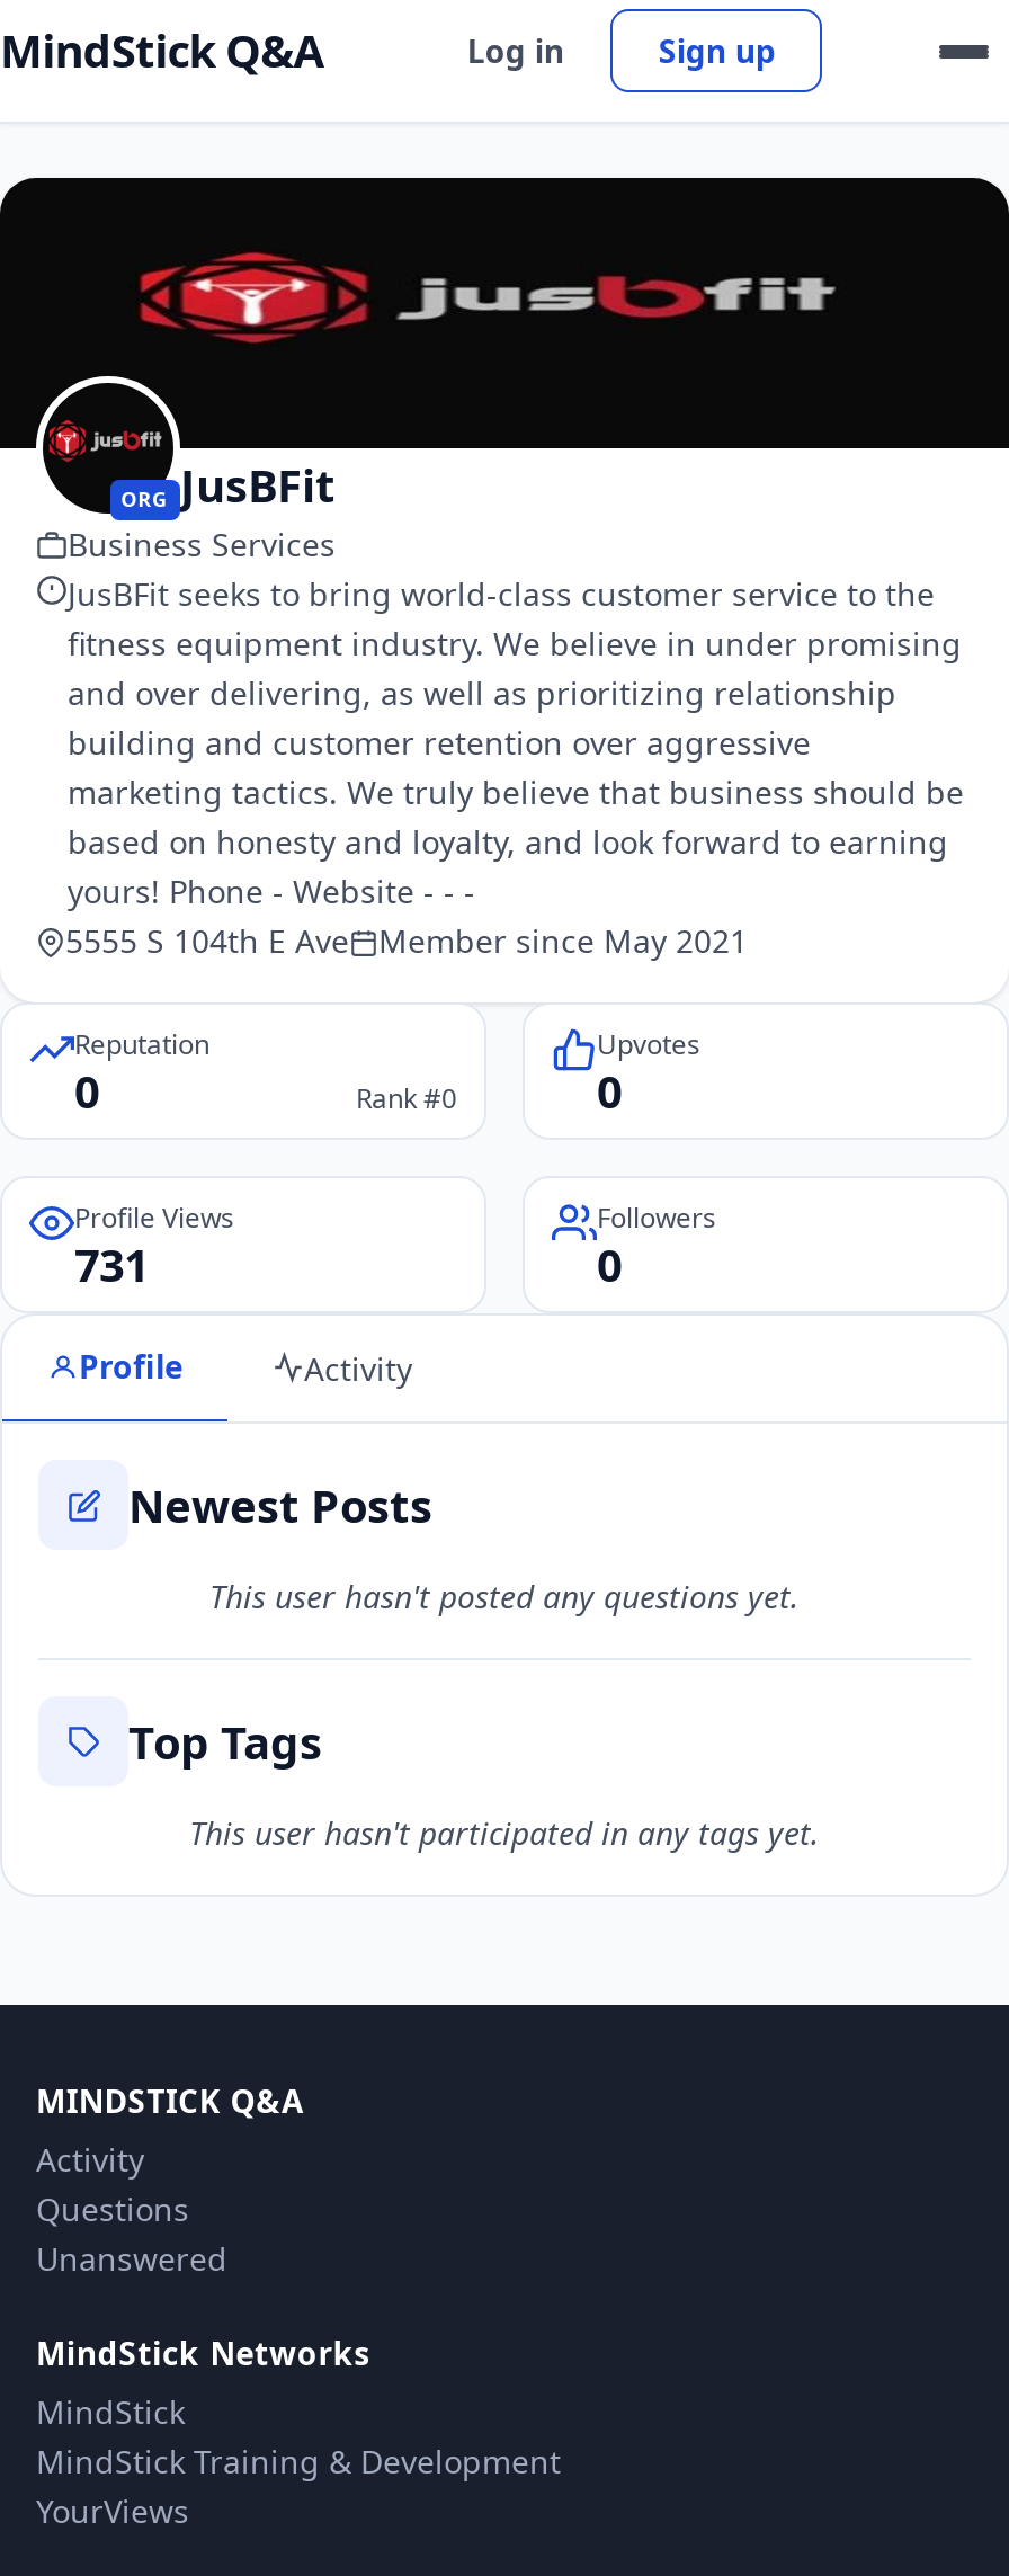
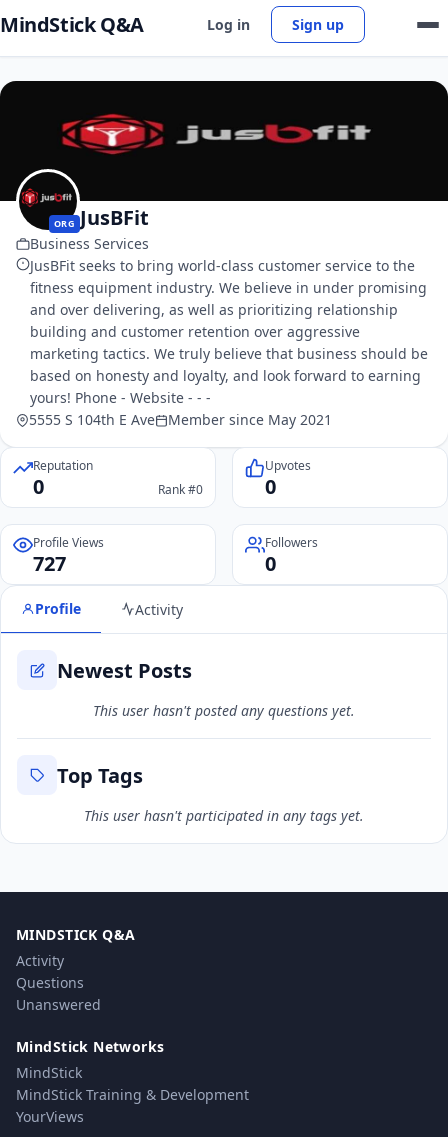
[74,1234,149,1295] 731 -> [33,550,66,577] 727

